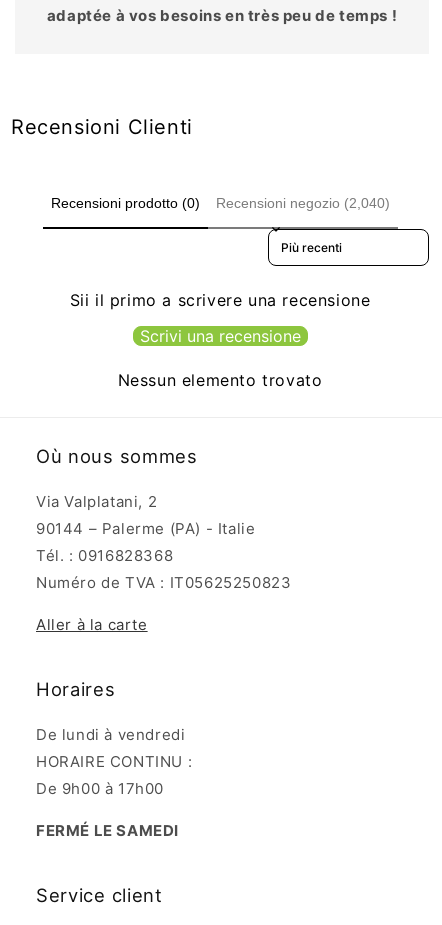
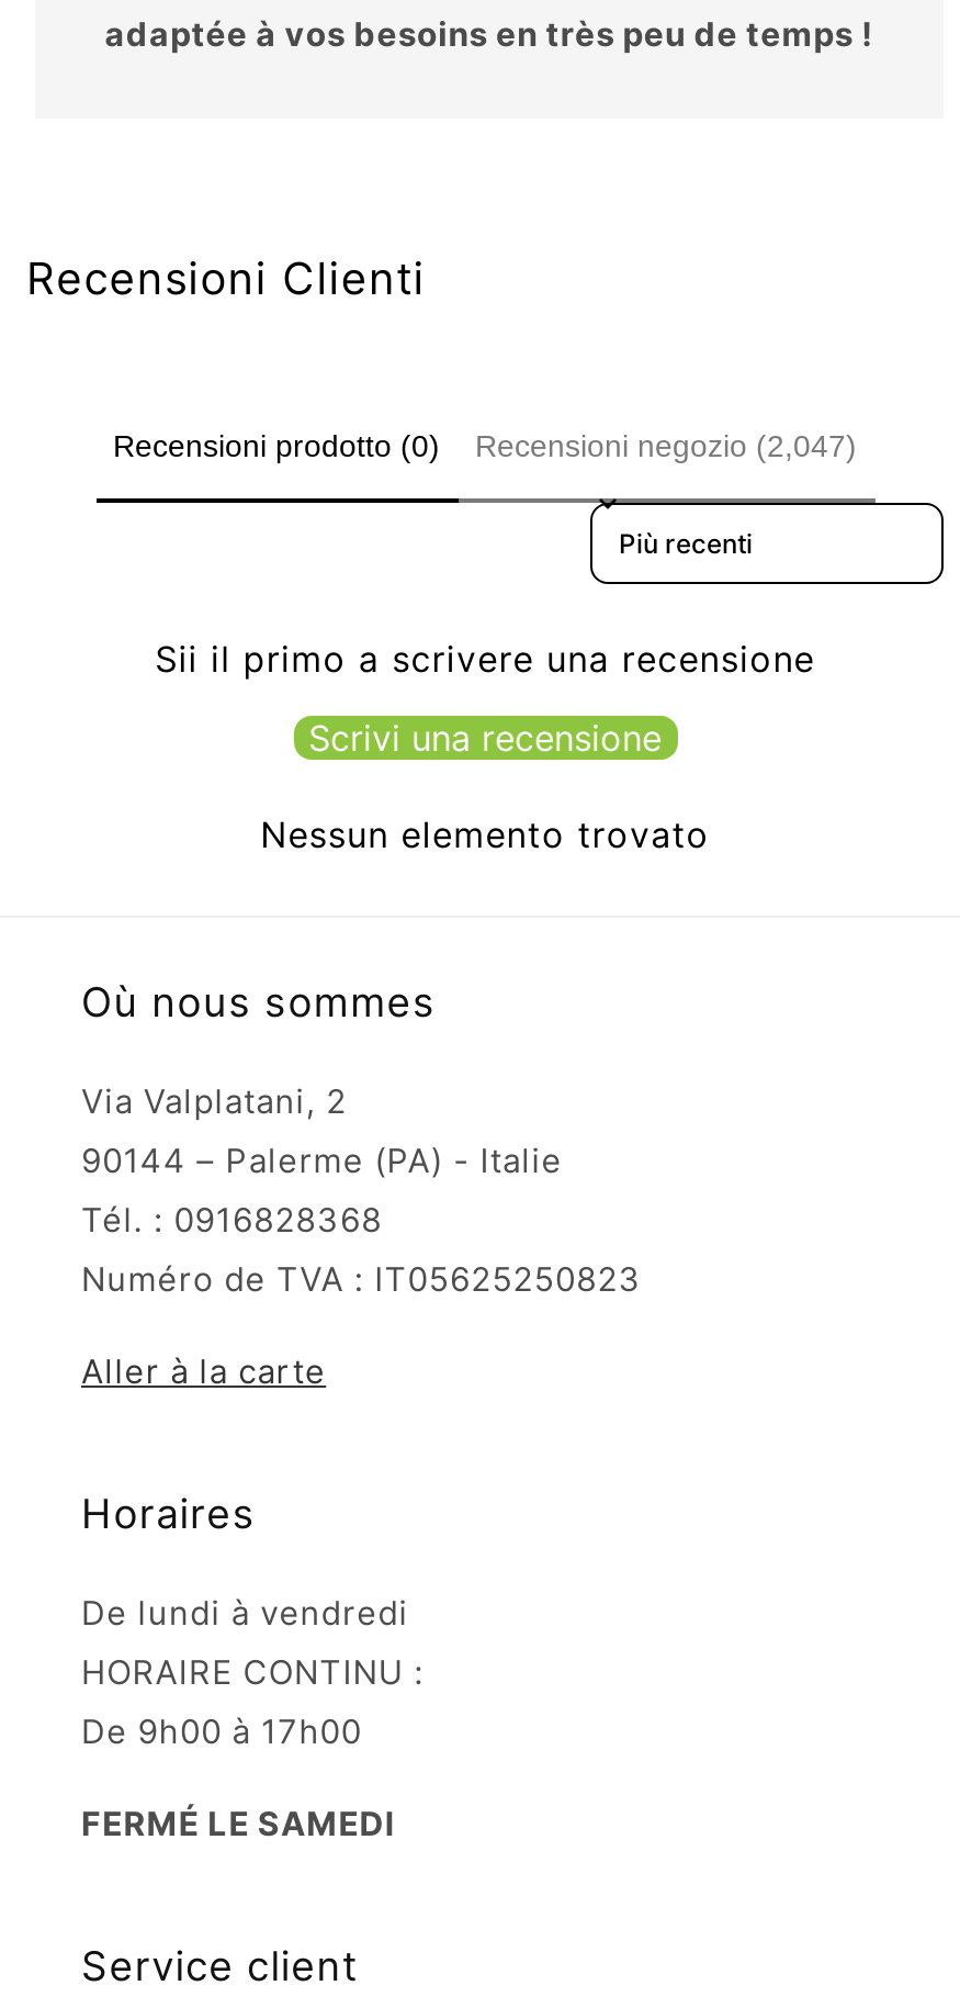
[215,195,389,211] Recensioni negozio (2,040) -> [475,428,857,463] Recensioni negozio (2,047)

